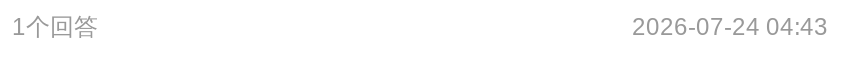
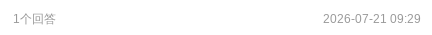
[632,13,828,41] 2026-07-24 04:43 -> [323,12,421,26] 2026-07-21 09:29

